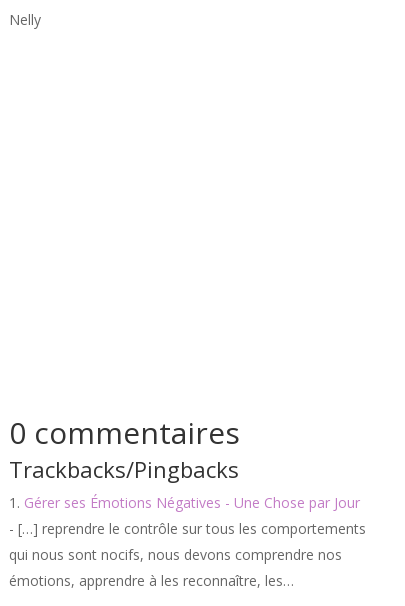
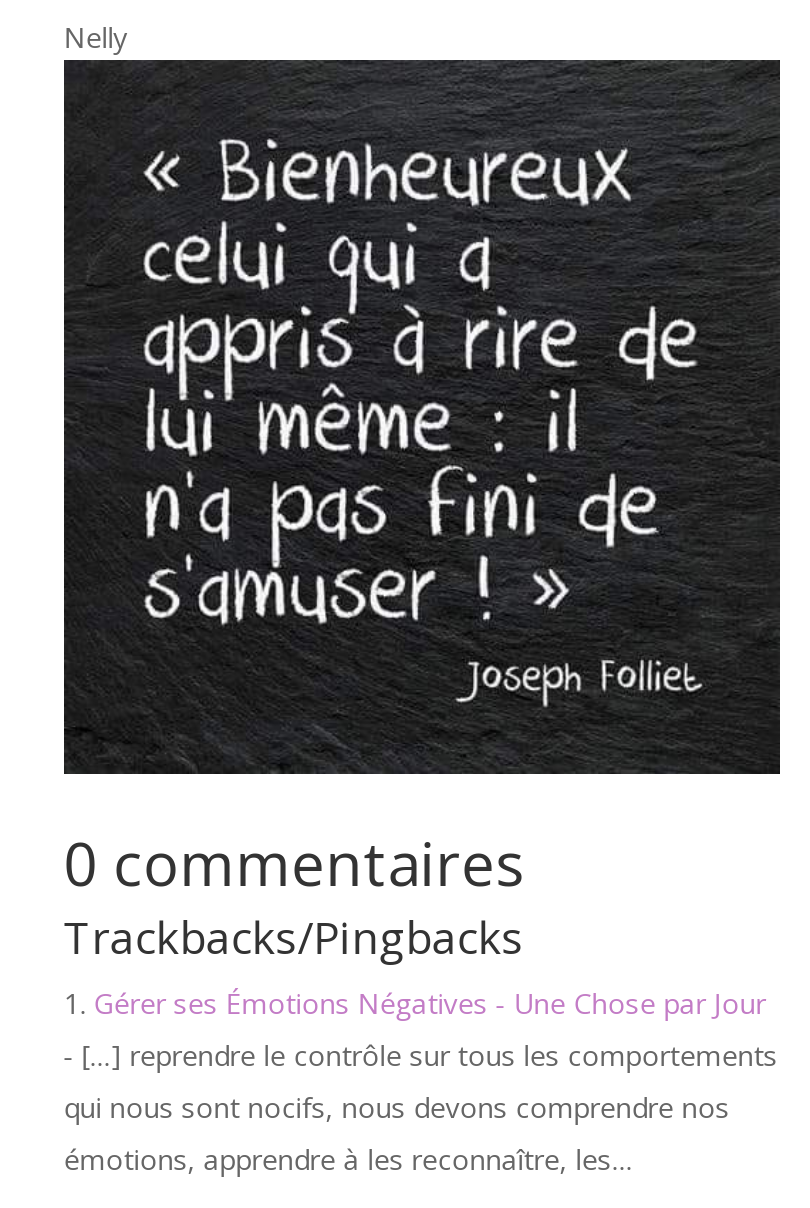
none -> [62,57,782,777] [image]

